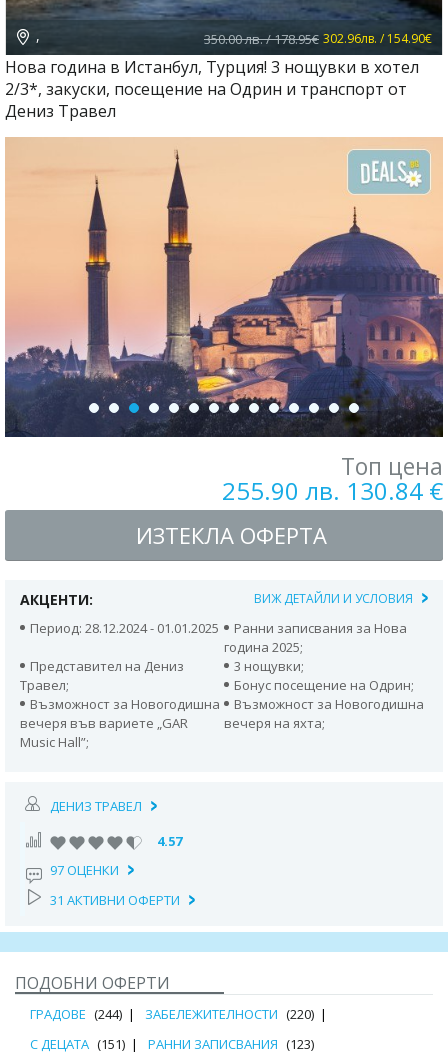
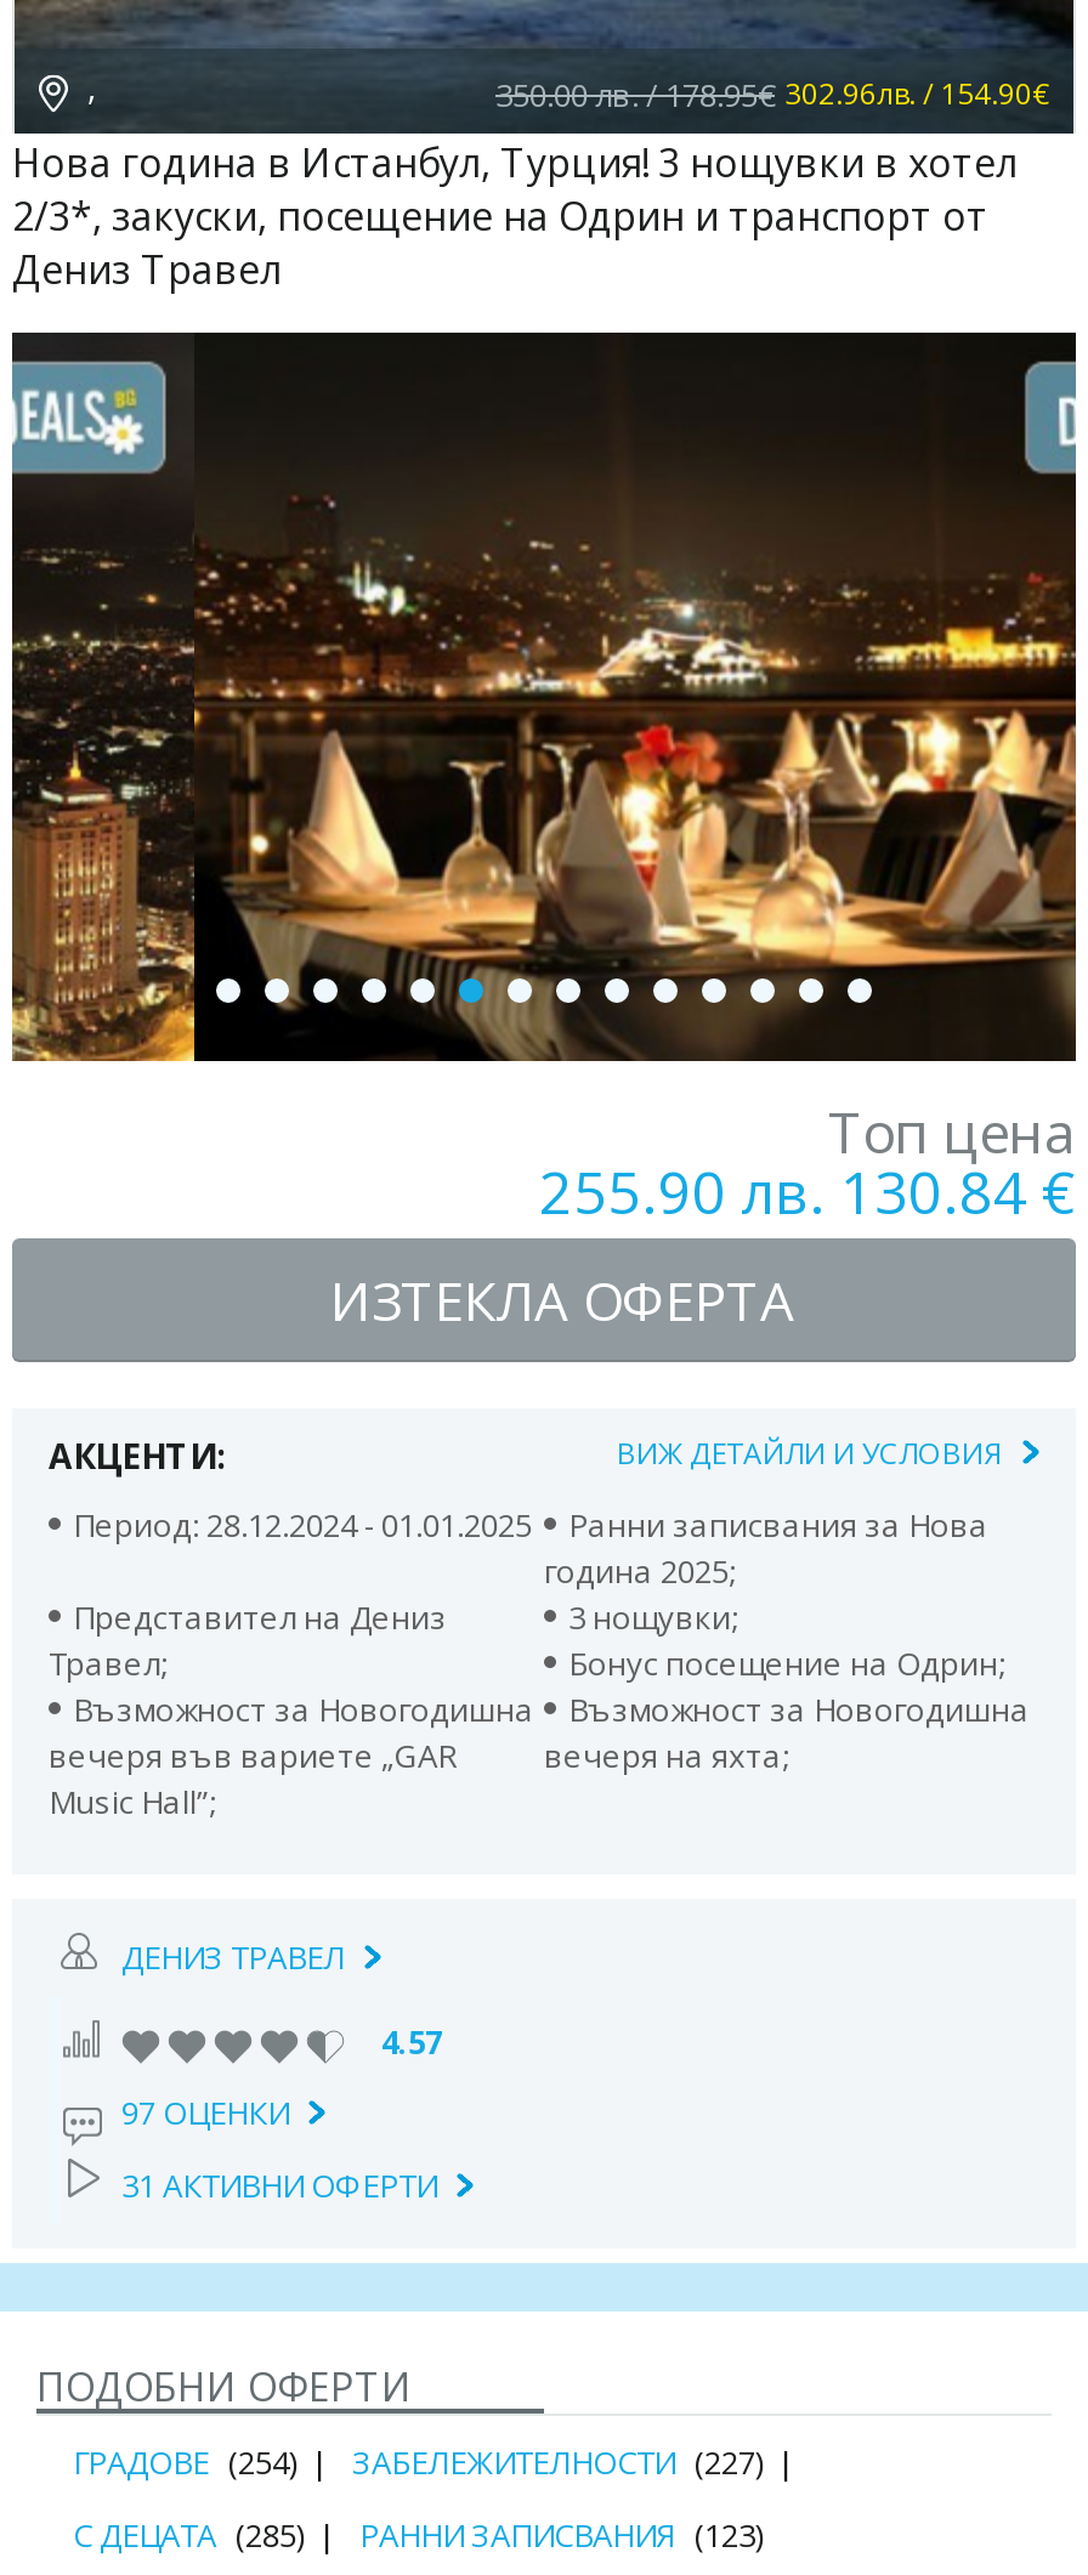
[4,137,444,438] [image] -> [10,330,1078,1064] [image]
[30,1005,122,1023] ГРАДОВЕ (244) -> [73,2440,296,2483] ГРАДОВЕ (254)
[145,1005,314,1023] ЗАБЕЛЕЖИТЕЛНОСТИ (220) -> [352,2440,763,2483] ЗАБЕЛЕЖИТЕЛНОСТИ (227)
[30,1035,314,1053] С ДЕЦАТА (151) РАННИ ЗАПИСВАНИЯ (123) -> [73,2513,763,2556] С ДЕЦАТА (285) РАННИ ЗАПИСВАНИЯ (123)

